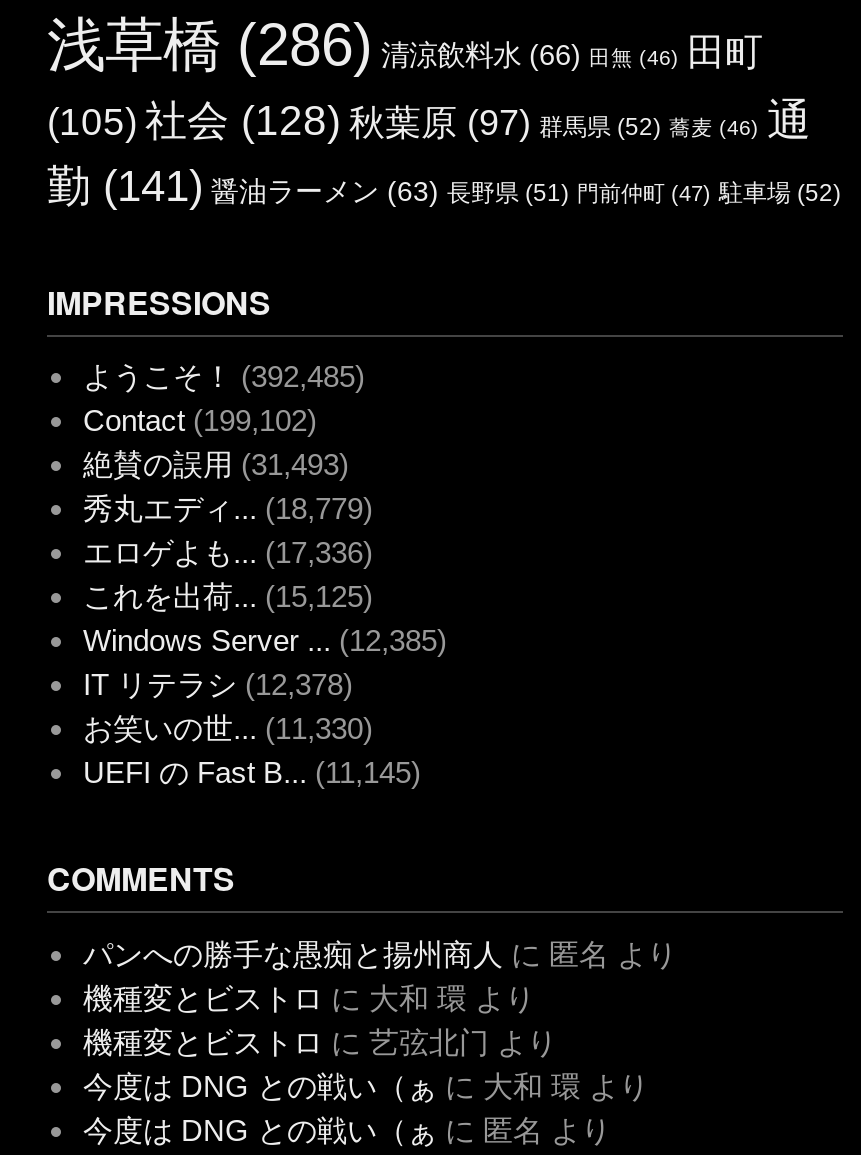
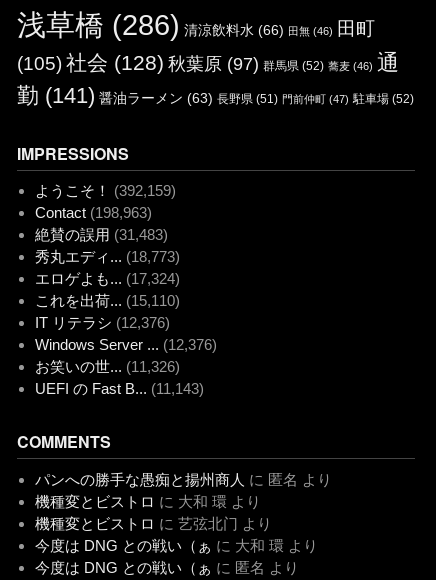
[83,359,447,789] ようこそ！(392,485) | Contact (199,102) | 絶賛の誤用(31,493) | 秀丸エディ... (18,779) | エロゲよも... (17,336) | これを出荷... (15,125) | Windows Server ... (12,385) | IT リテラシ(12,378) | お笑いの世... (11,330) | UEFI の Fast B... (11,145) -> [35,182,217,397] ようこそ！(392,159) | Contact (198,963) | 絶賛の誤用(31,483) | 秀丸エディ... (18,773) | エロゲよも... (17,324) | これを出荷... (15,110) | IT リテラシ(12,376) | Windows Server ... (12,376) | お笑いの世... (11,326) | UEFI の Fast B... (11,143)

